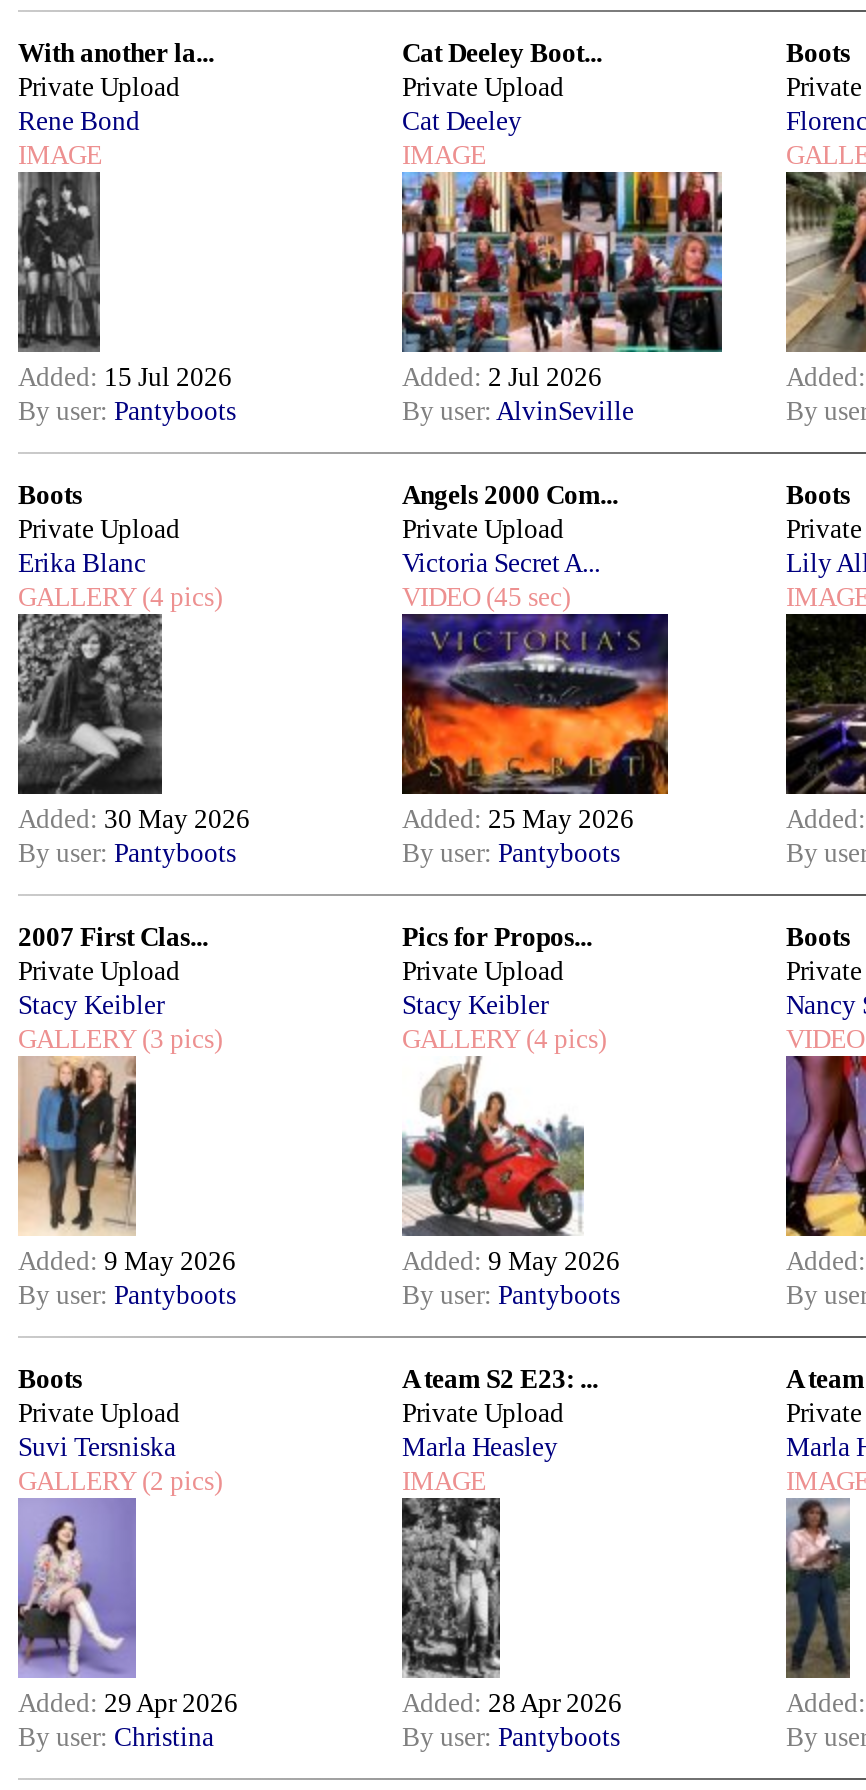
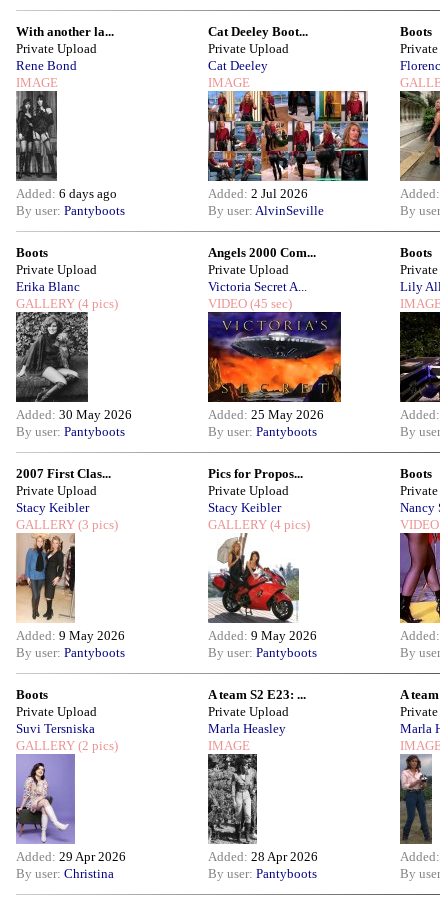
[18,362,232,392] Added: 15 Jul 2026 -> [16,186,117,201] Added: 6 days ago

